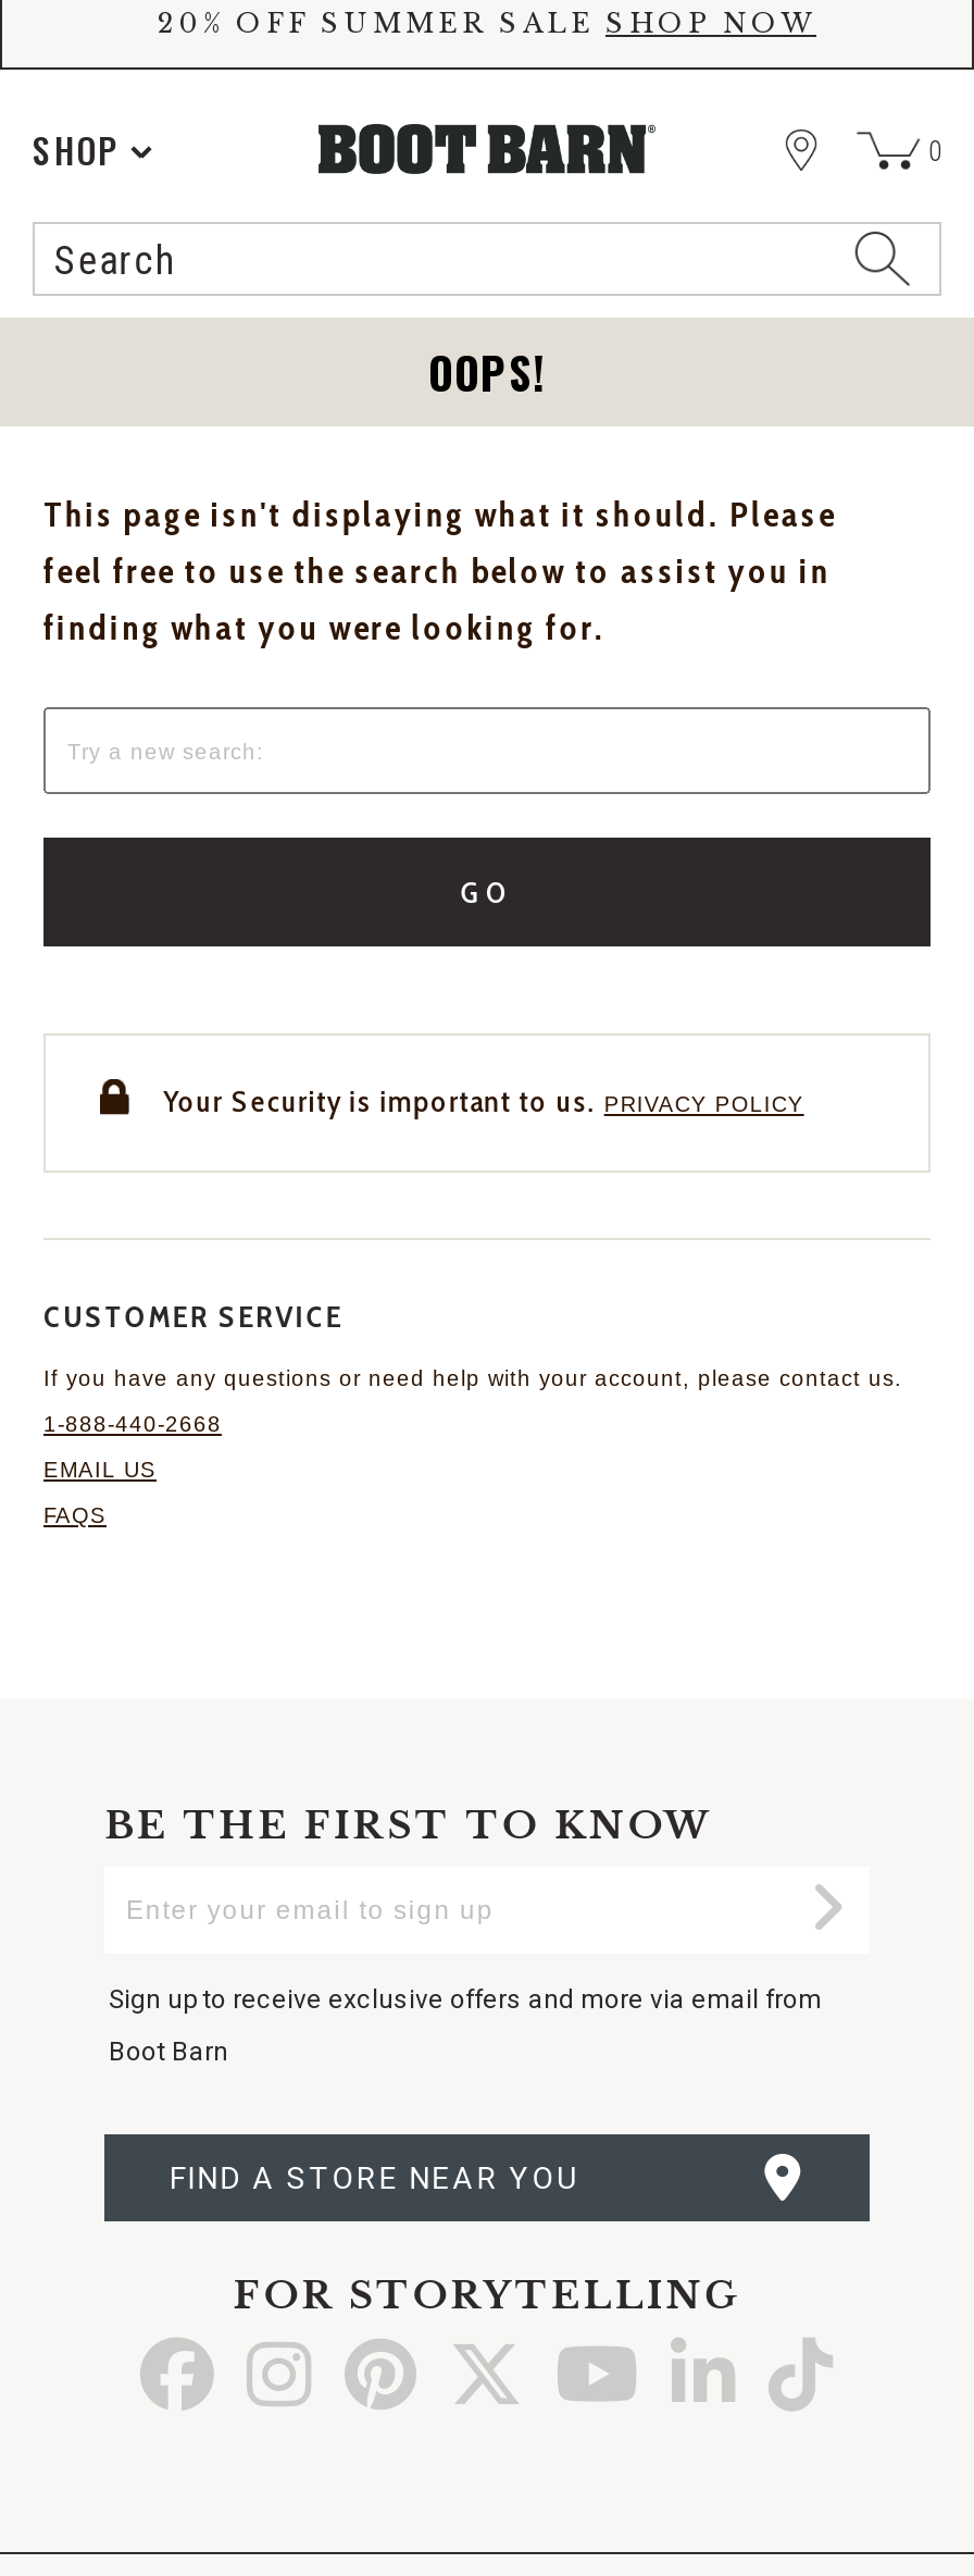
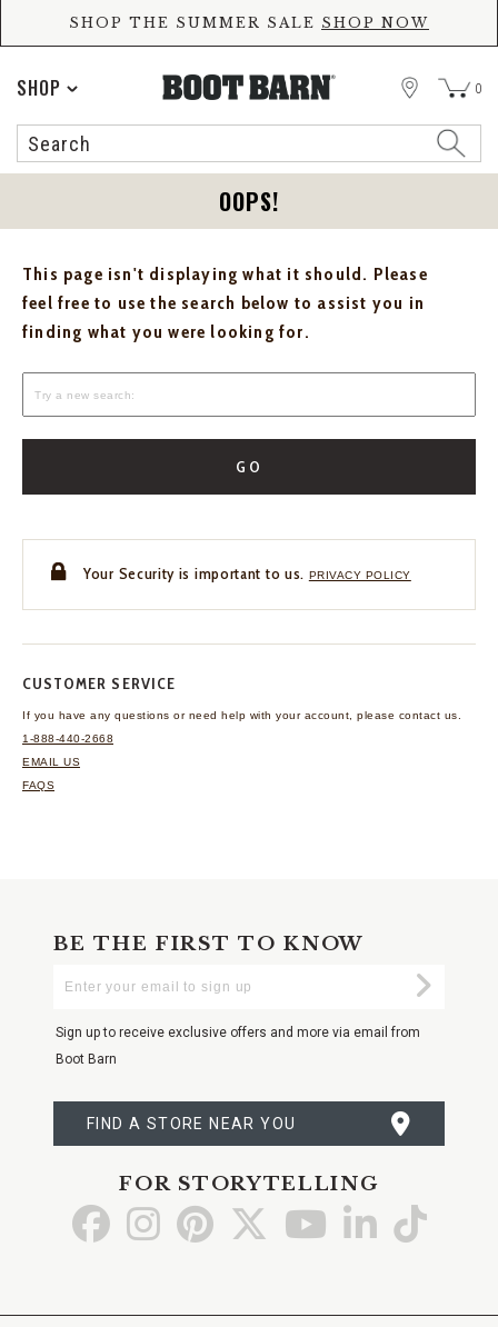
[158,7,816,39] 20% OFF SUMMER SALE SHOP NOW -> [69,14,429,31] SHOP THE SUMMER SALE SHOP NOW

